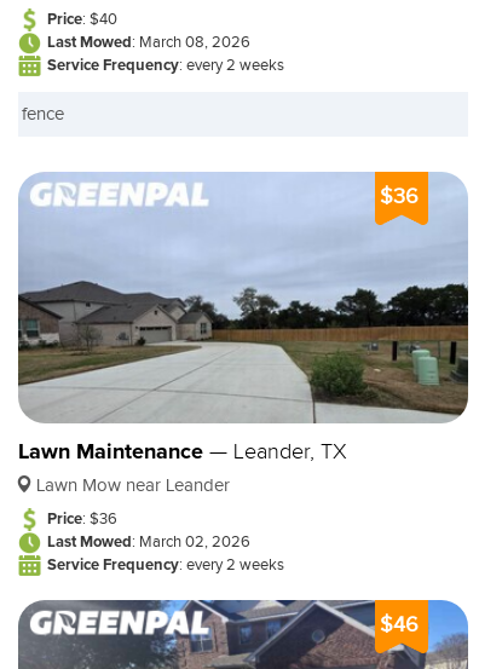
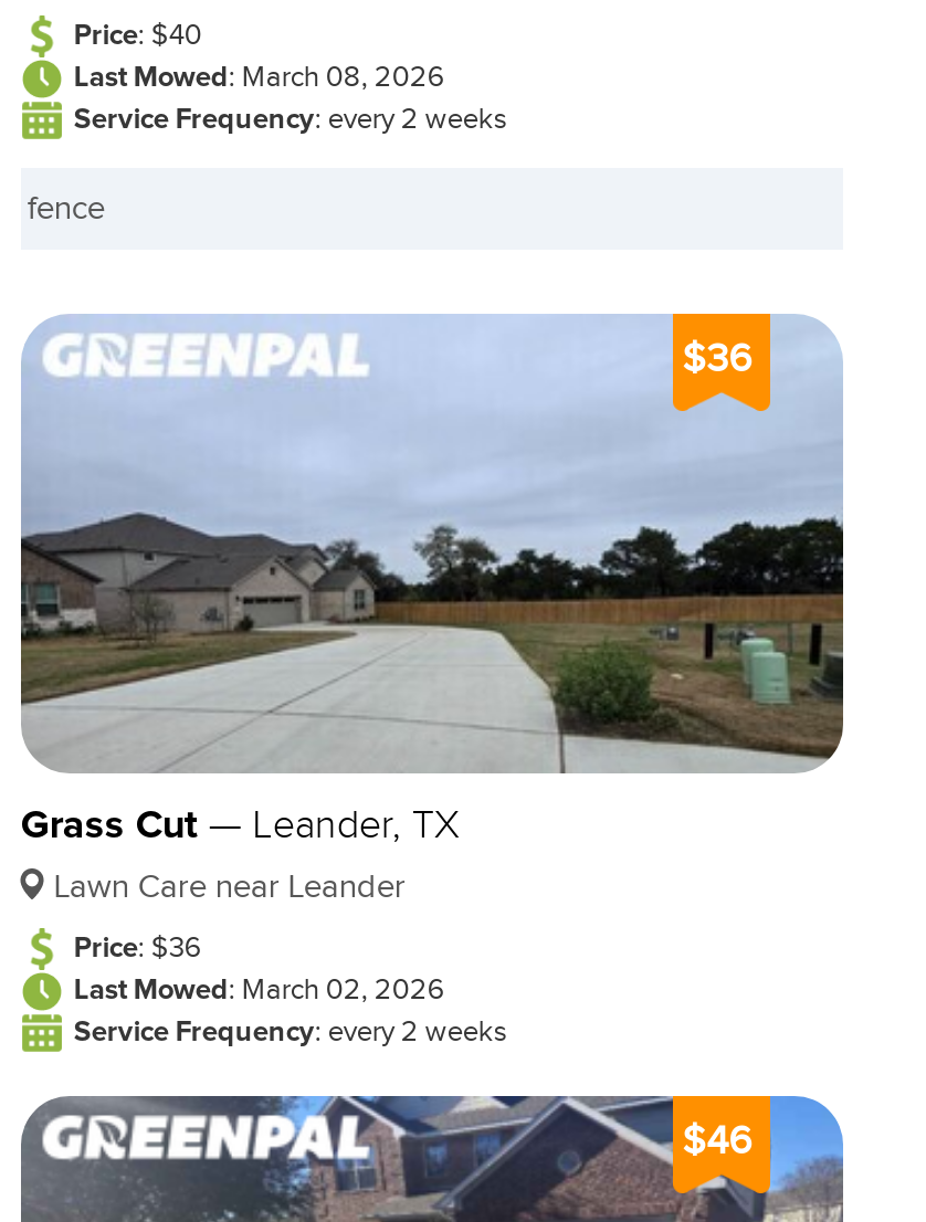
[18,438,347,465] Lawn Maintenance — Leander, TX -> [21,800,460,849] Grass Cut — Leander, TX
[36,475,230,496] Lawn Mow near Leander -> [54,868,405,906] Lawn Care near Leander

